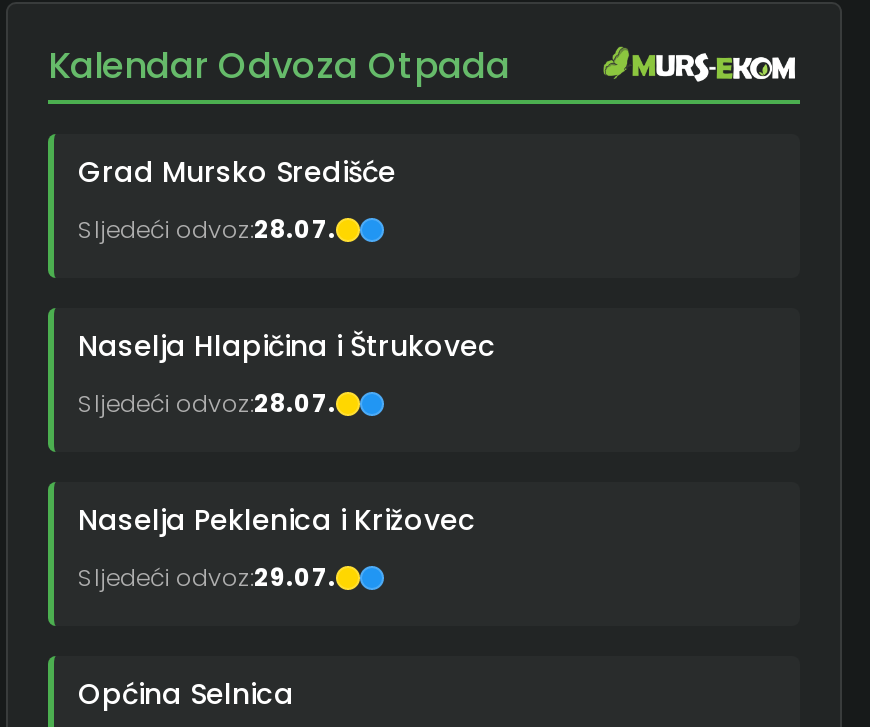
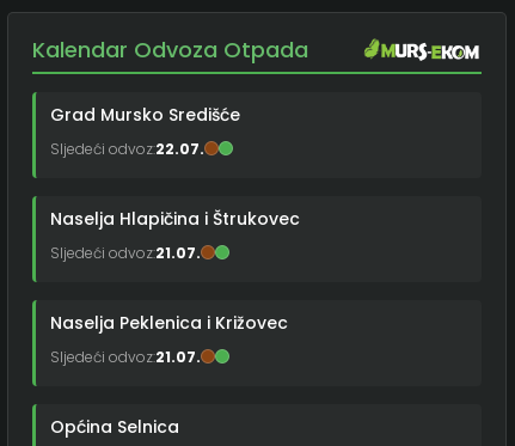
[78,213,336,247] Sljedeći odvoz:28.07. -> [50,139,204,159] Sljedeći odvoz:22.07.
[78,387,336,421] Sljedeći odvoz:28.07. -> [50,243,201,263] Sljedeći odvoz:21.07.
[78,561,336,595] Sljedeći odvoz:29.07. -> [50,347,201,367] Sljedeći odvoz:21.07.

